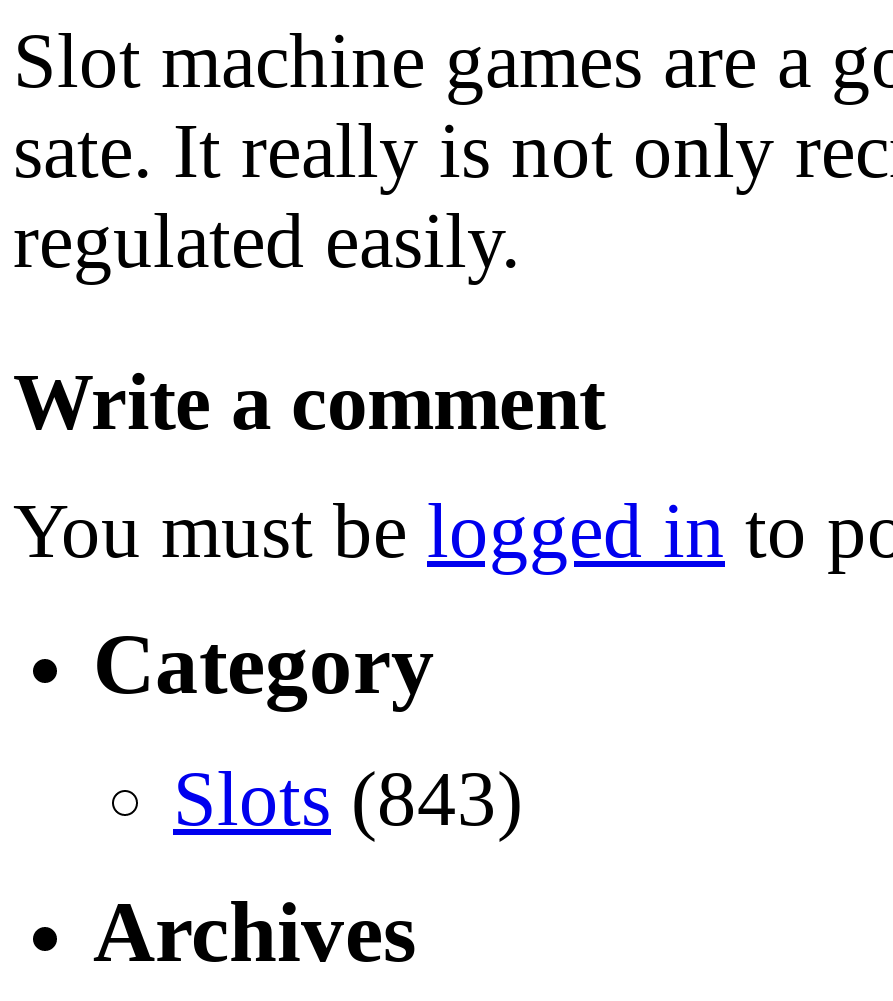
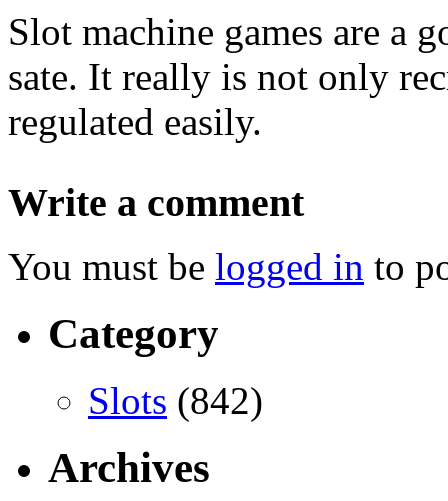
[173,756,523,842] Slots (843) -> [88,379,263,422] Slots (842)

